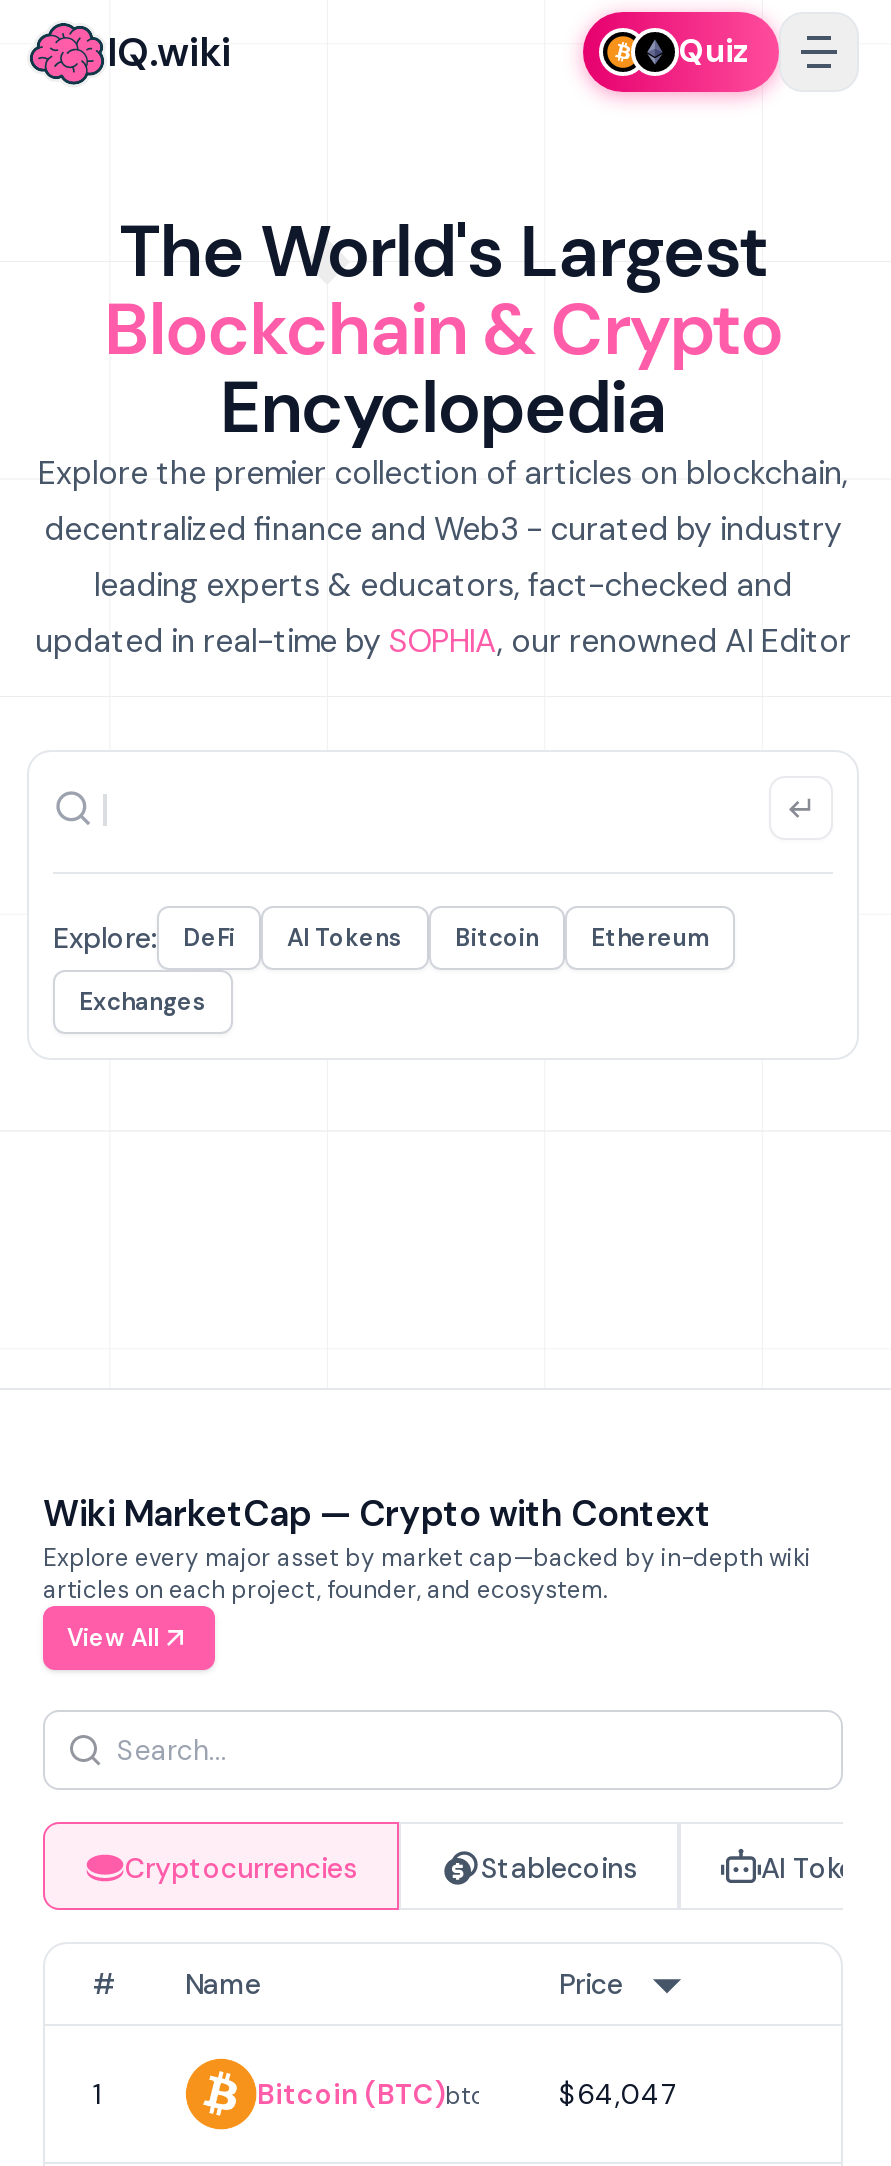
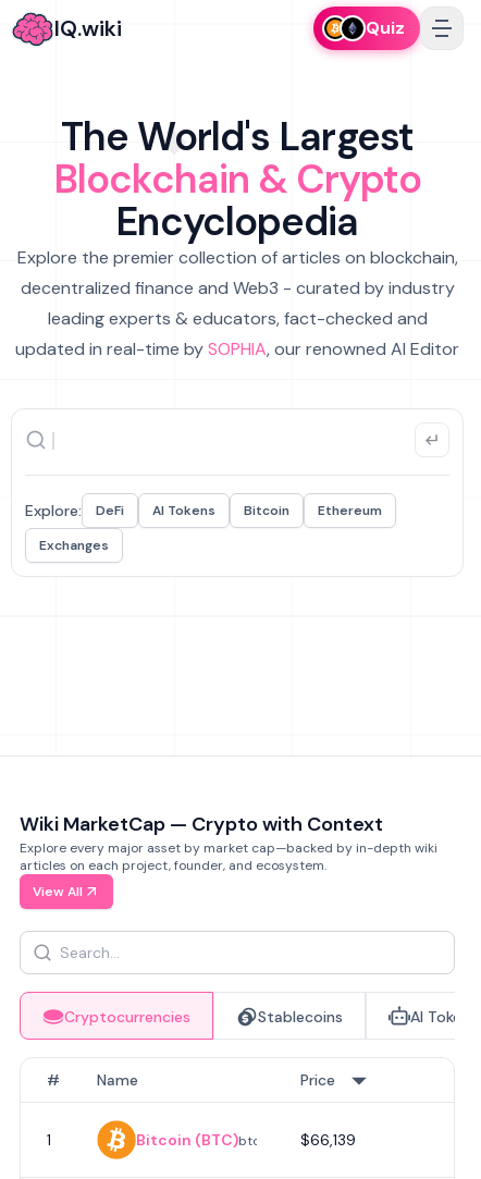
[559,2076,675,2112] $64,047 -> [300,1130,356,1150] $66,139

